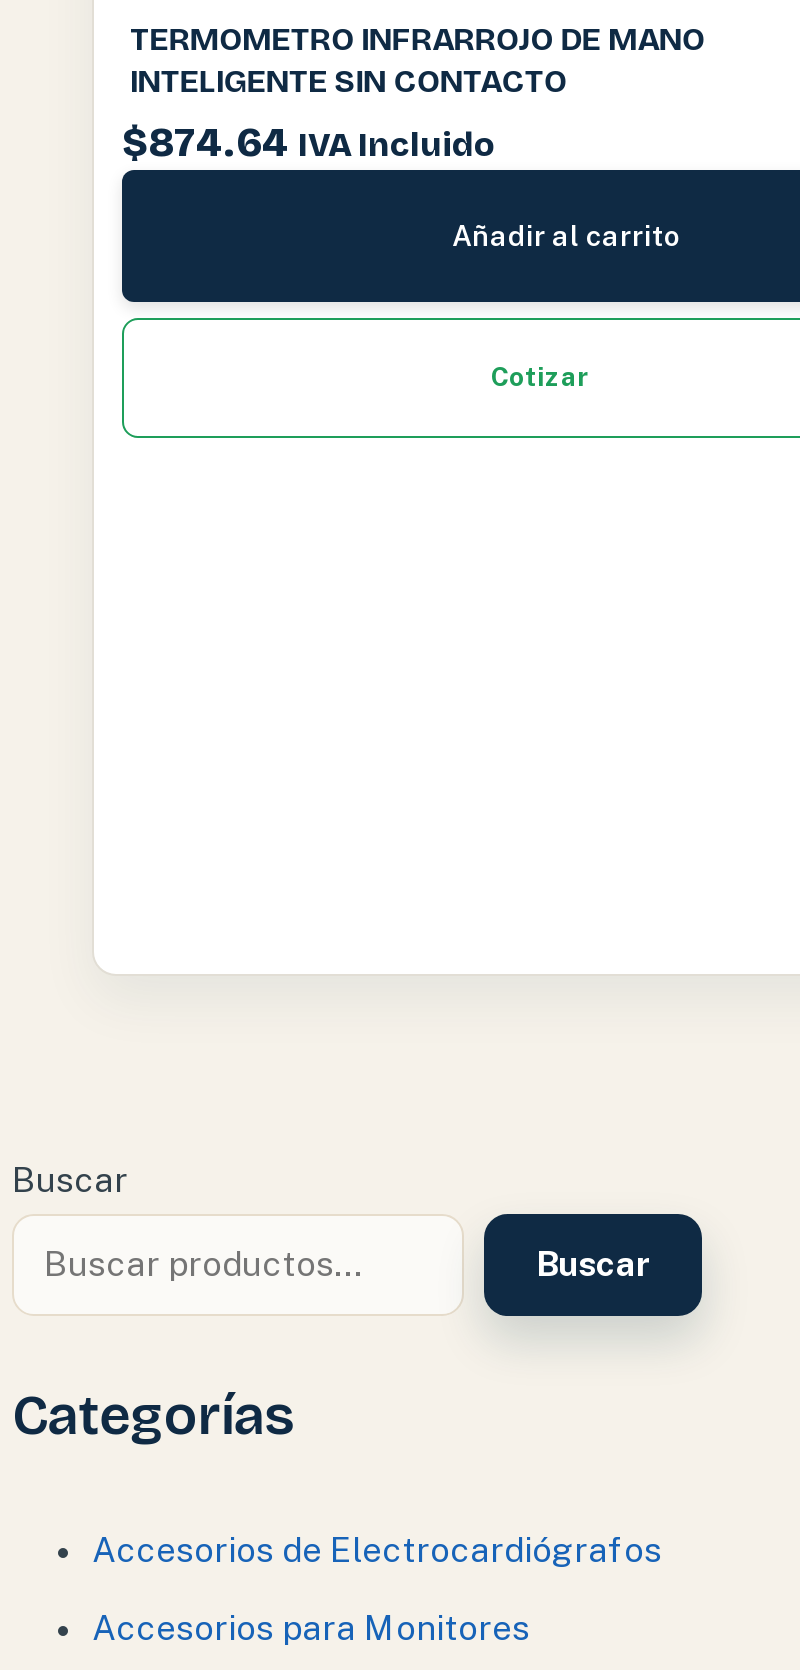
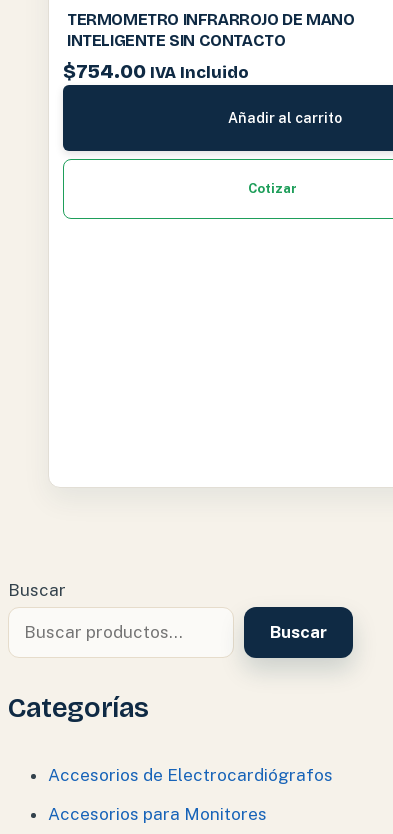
[122,117,496,165] $874.64 IVA Incluido -> [63,58,249,82] $754.00 IVA Incluido

